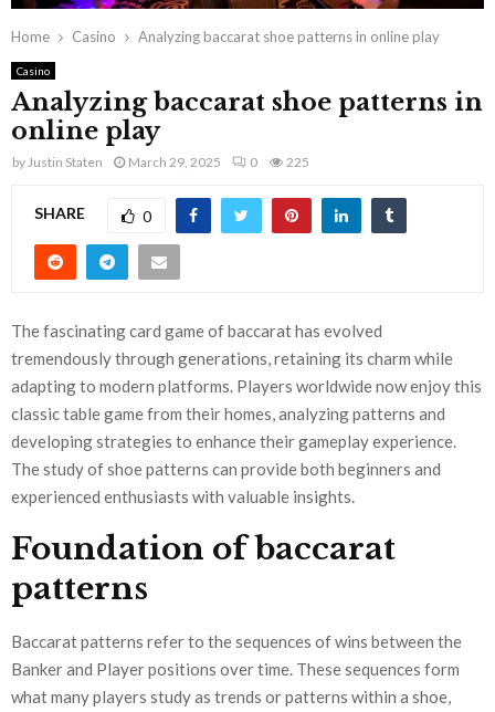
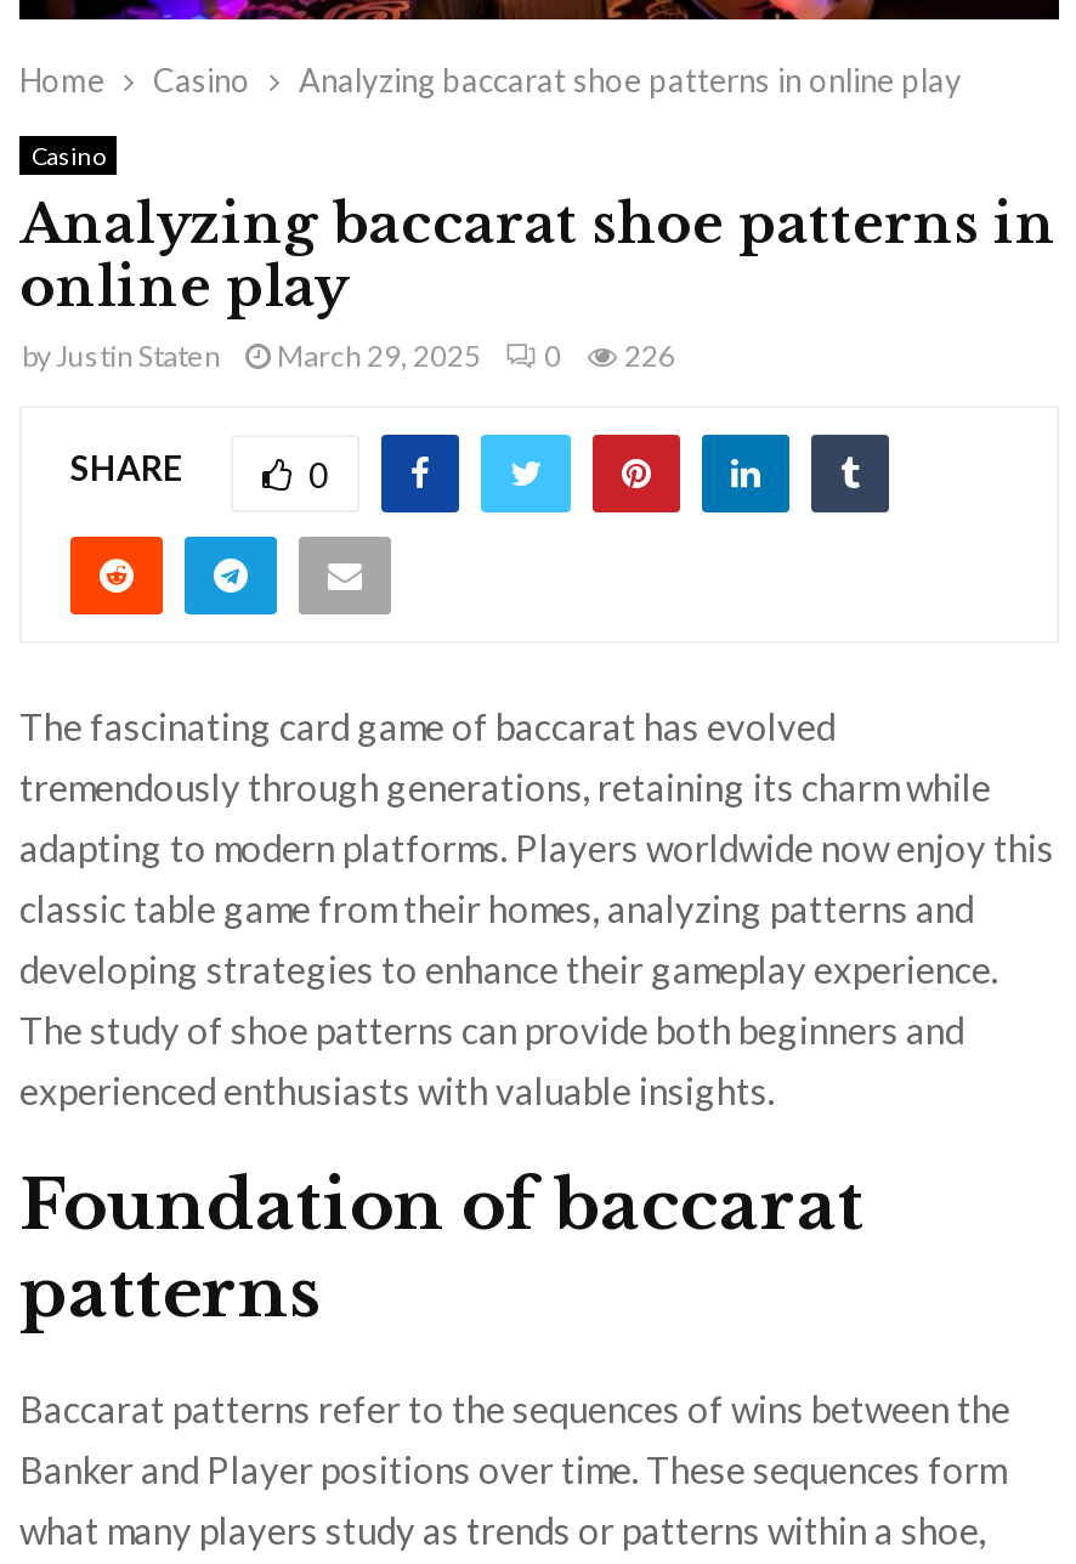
[12,153,309,170] byJustin Staten March 29, 2025 0 225 -> [22,337,675,374] byJustin Staten March 29, 2025 0 226

